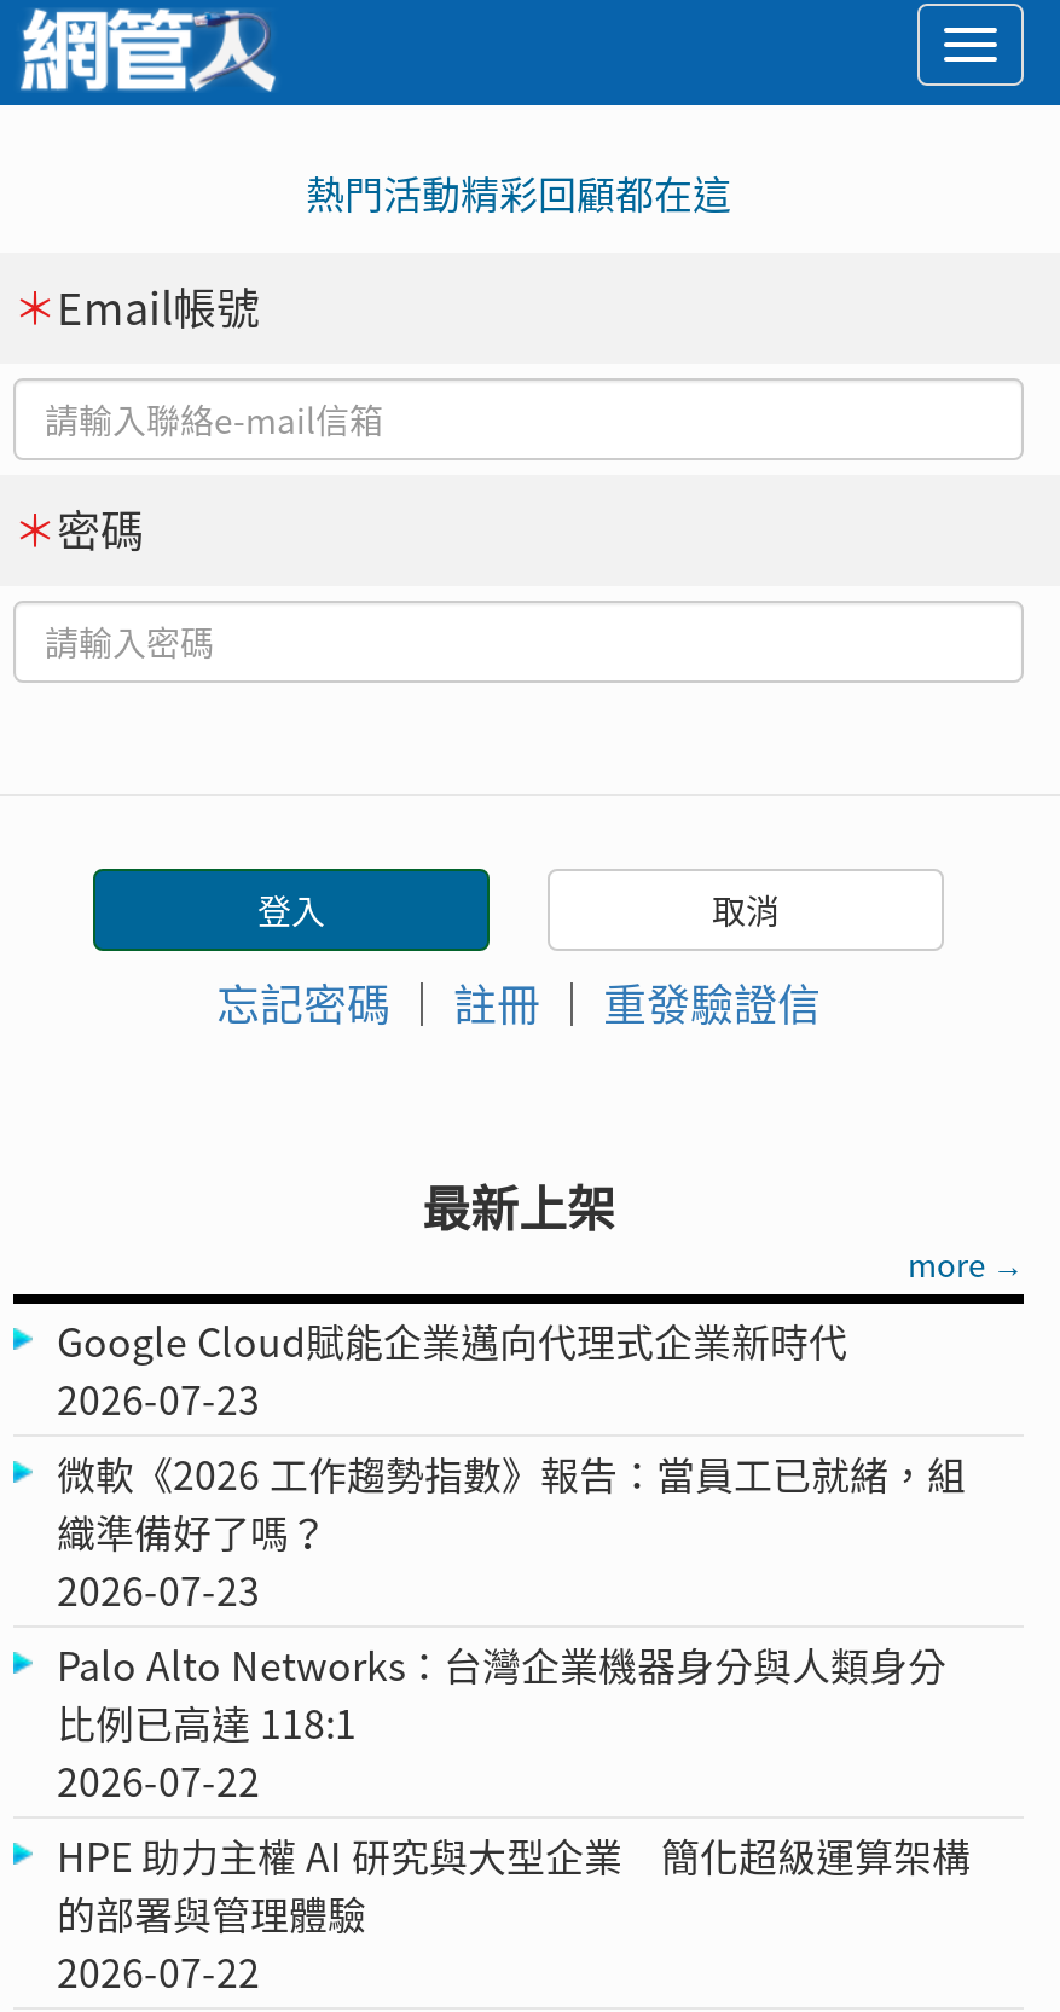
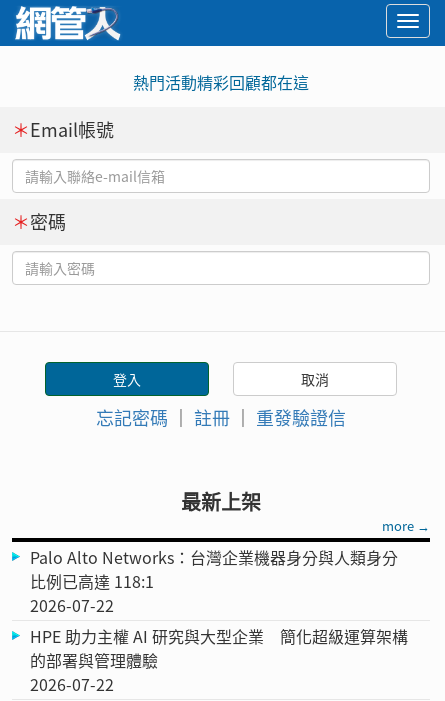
[57,1311,966,1618] Google Cloud賦能企業邁向代理式企業新時代 | 2026-07-23 | 微軟《2026 工作趨勢指數》報告：當員工已就緒，組 | 織準備好了嗎？ | 2026-07-23 -> none

